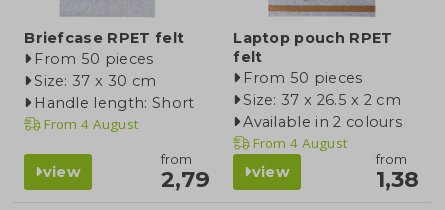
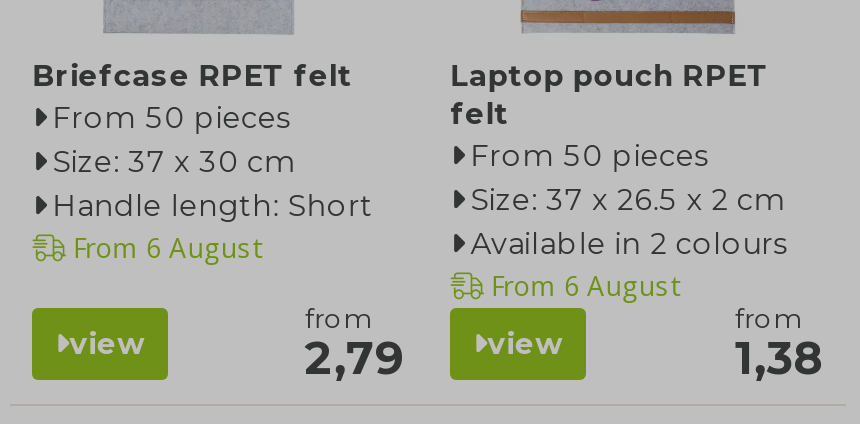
[44,115,138,133] From 4 August -> [73,229,261,265] From 6 August
[253,134,347,152] From 4 August -> [491,267,679,303] From 6 August

